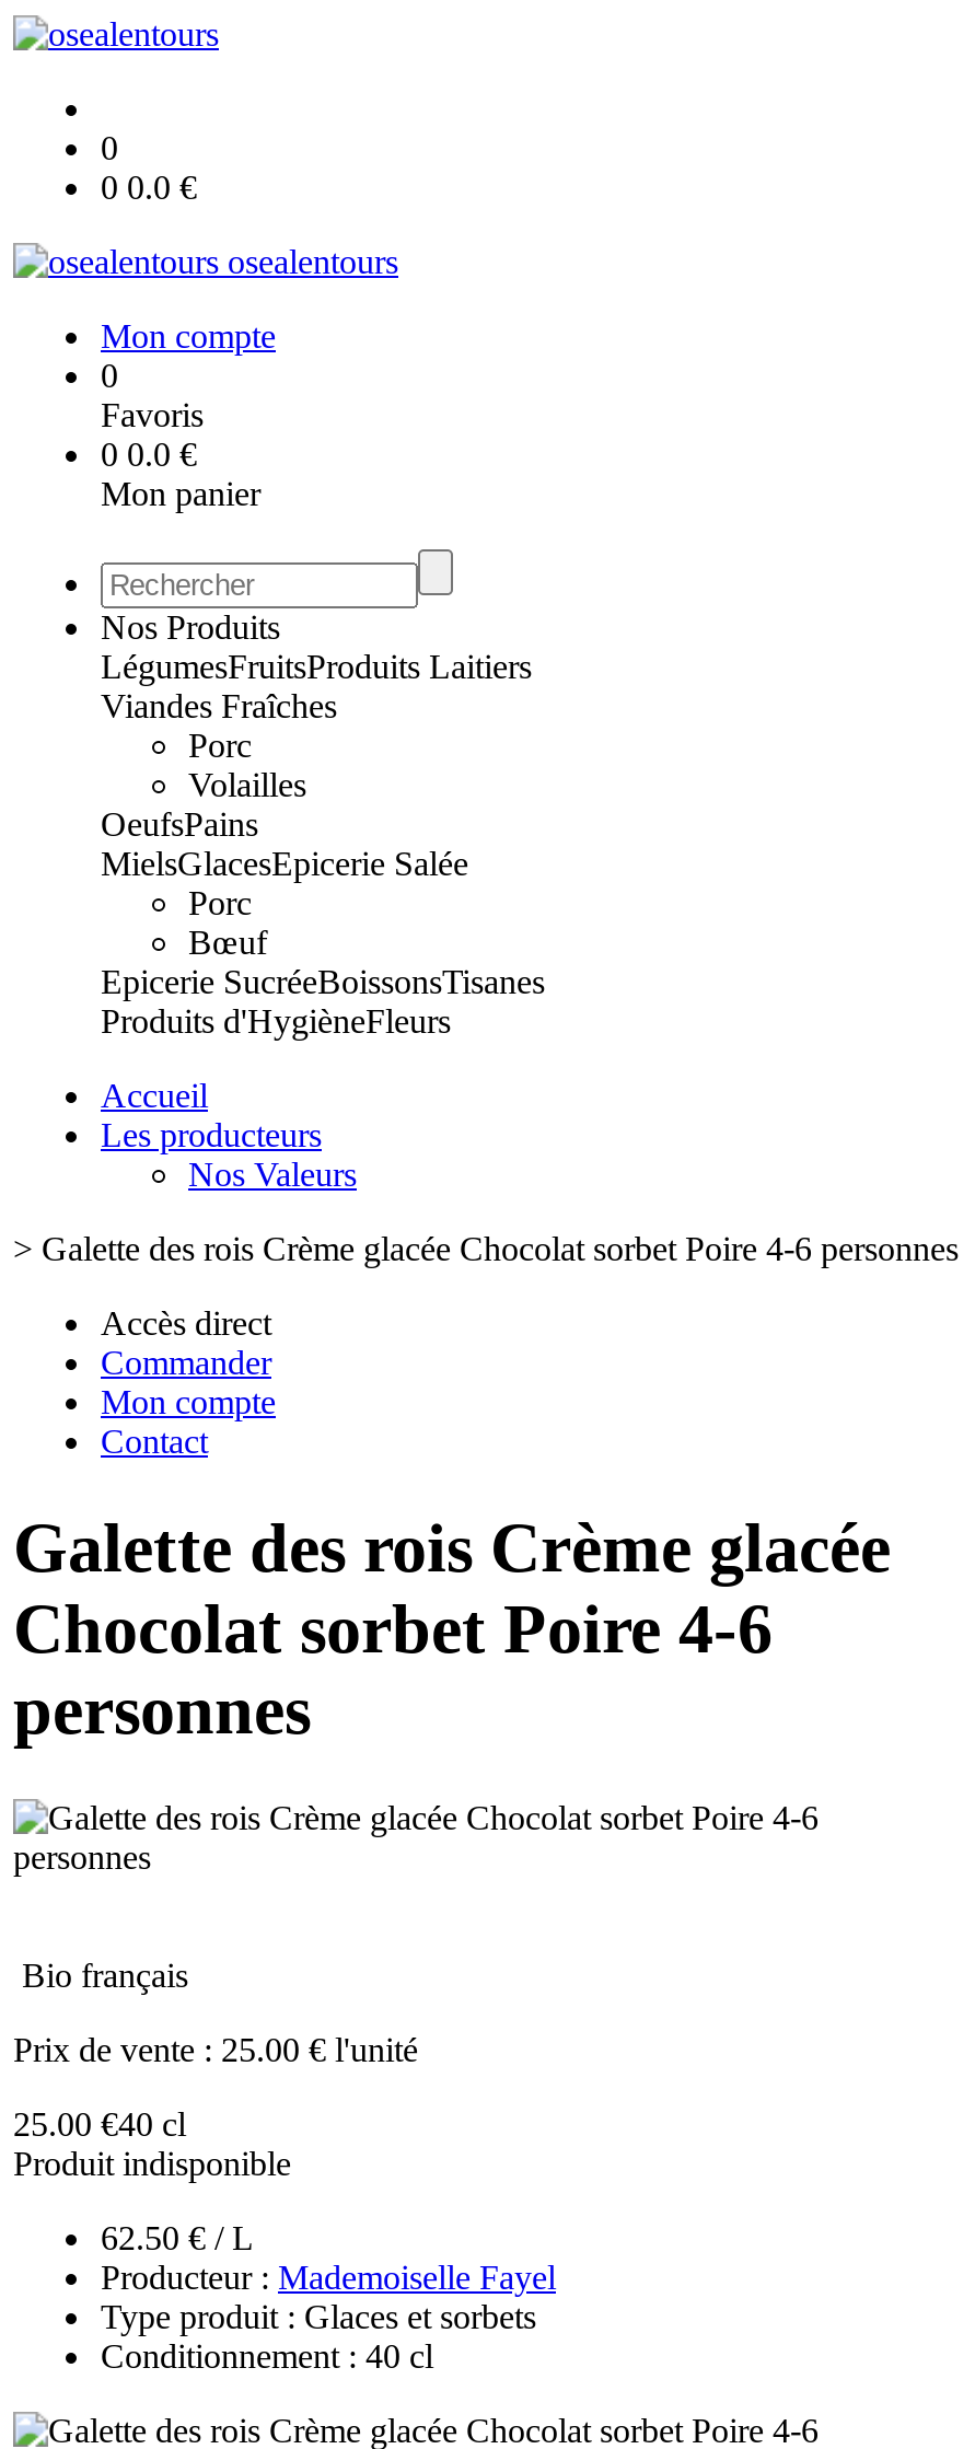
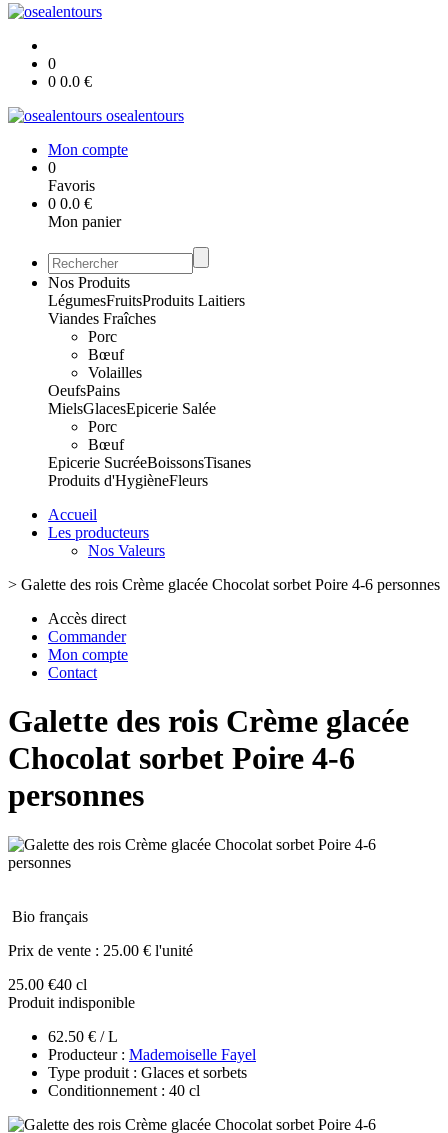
none -> [88,346,124,363] Bœuf

